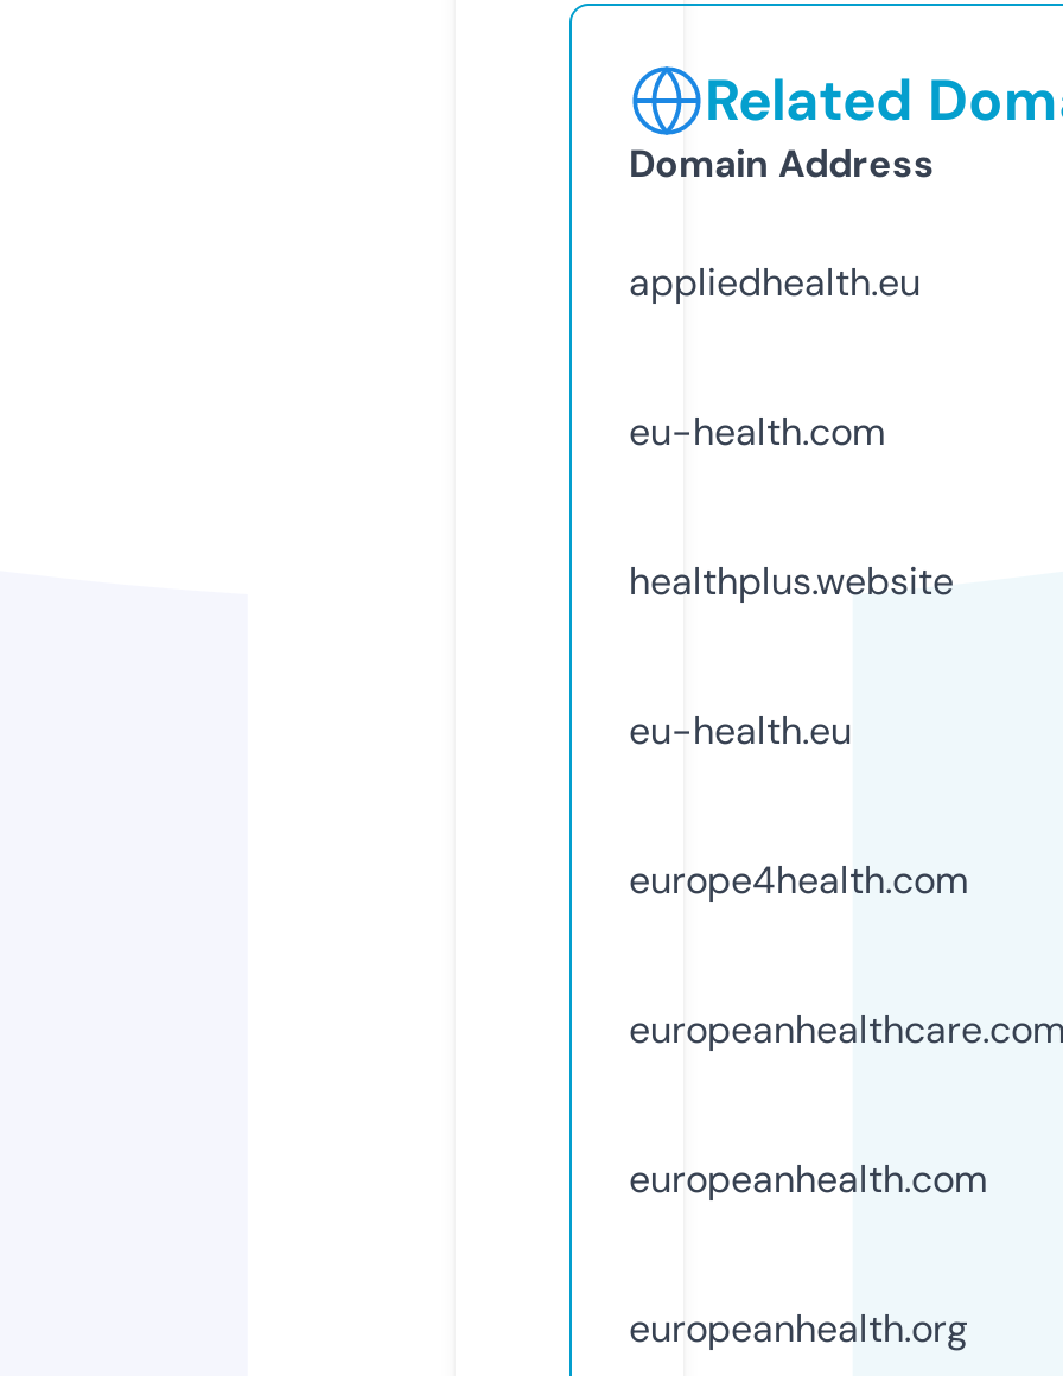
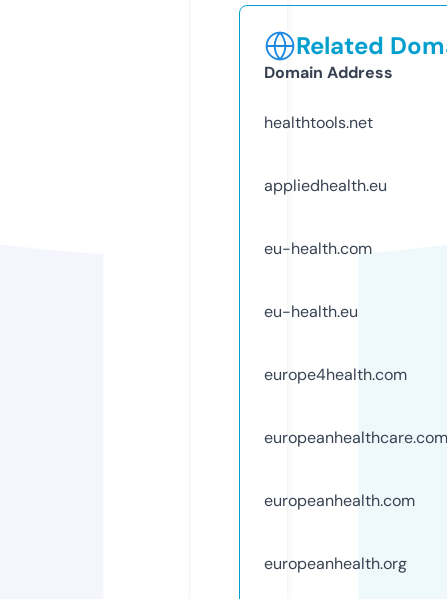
none -> [264,112,373,133] healthtools.net
moved [629,257,921,456] -> [264,175,387,259]: appliedhealth.eu | eu-health.com
[629,556,954,606] healthplus.website -> none

